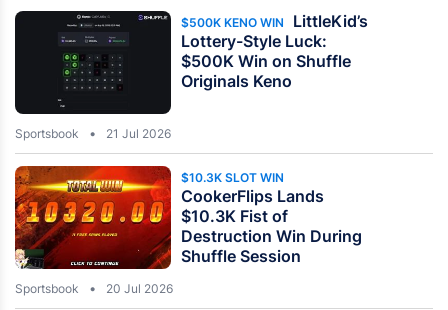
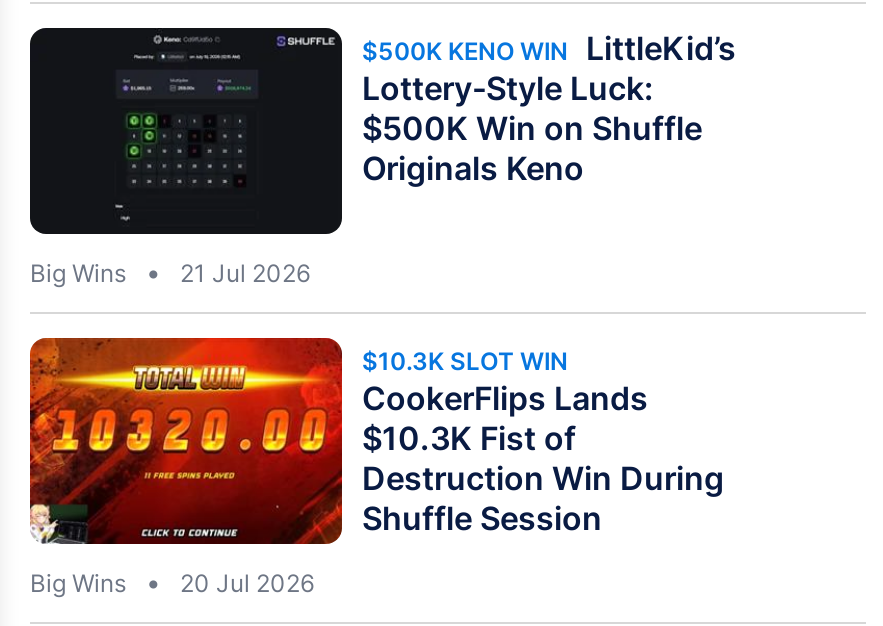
[15,126,79,141] Sportsbook -> [30,258,126,288] Big Wins
[15,281,79,296] Sportsbook -> [30,568,126,598] Big Wins

